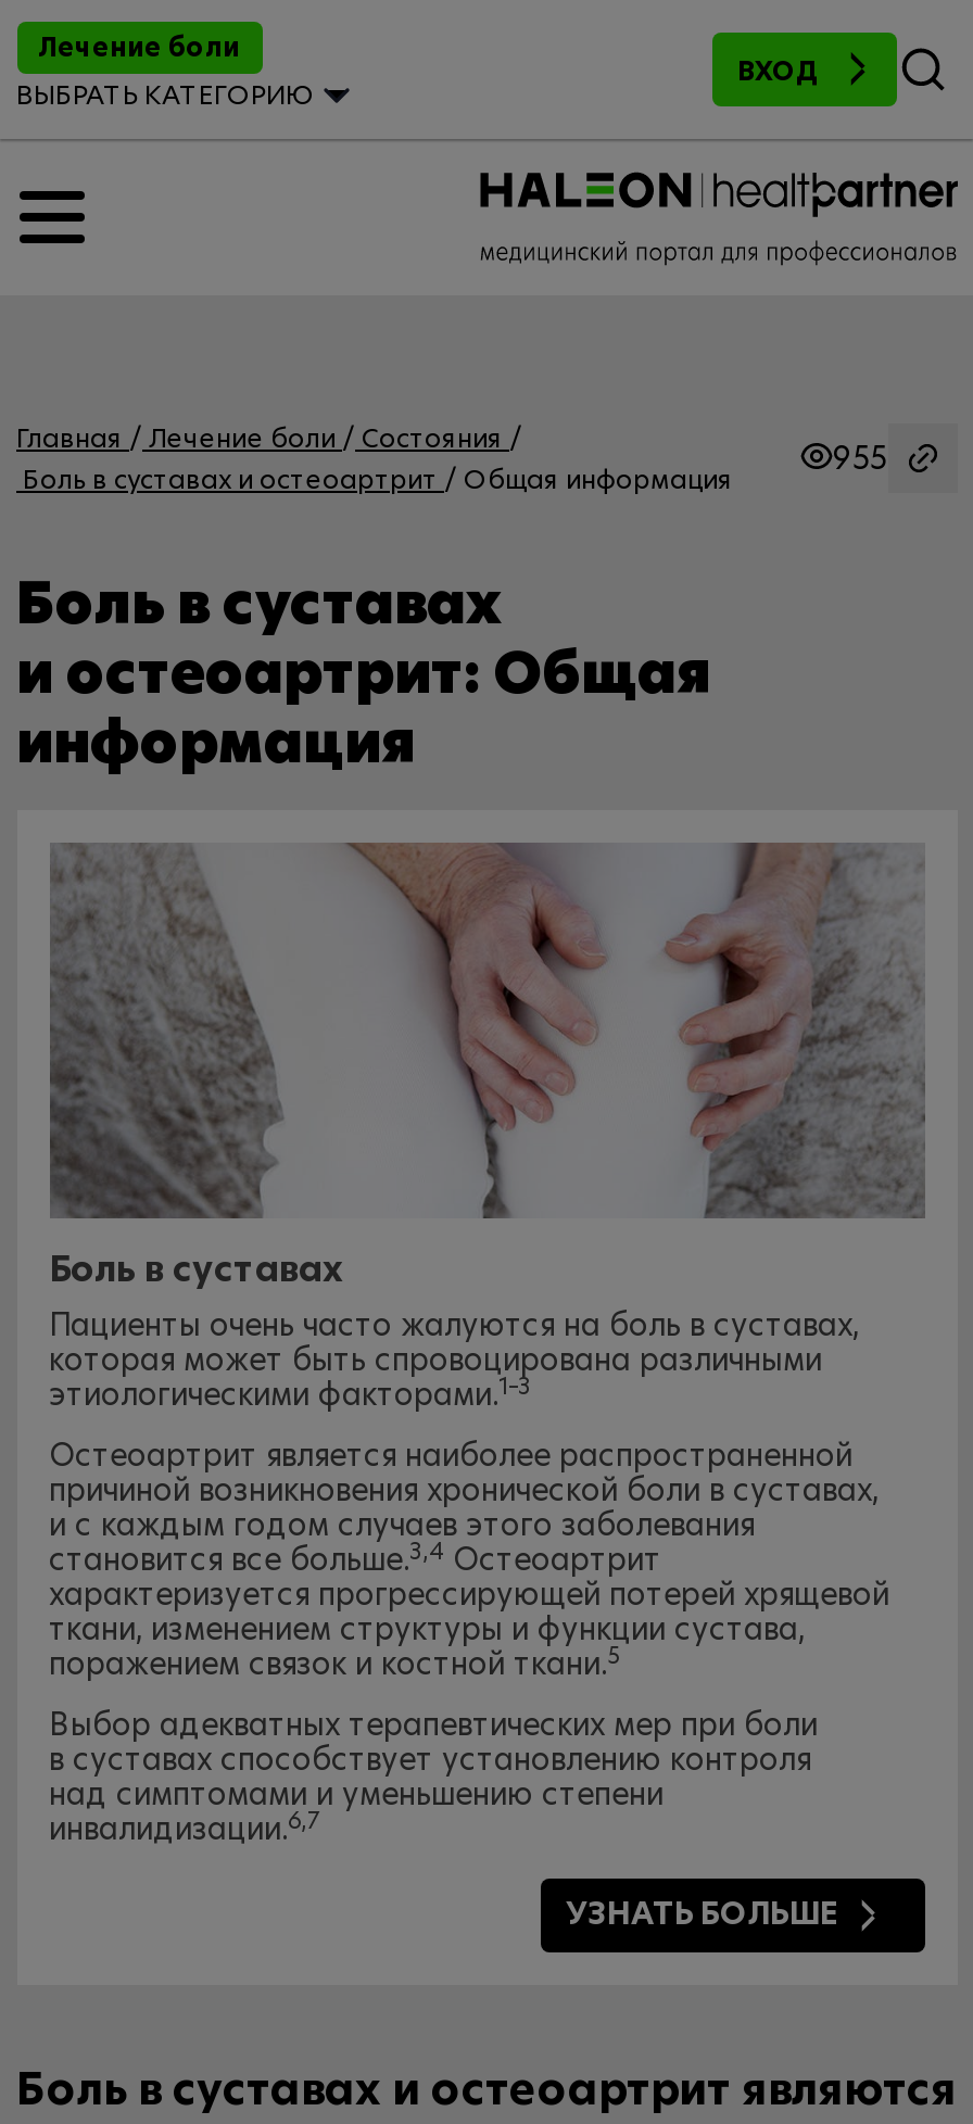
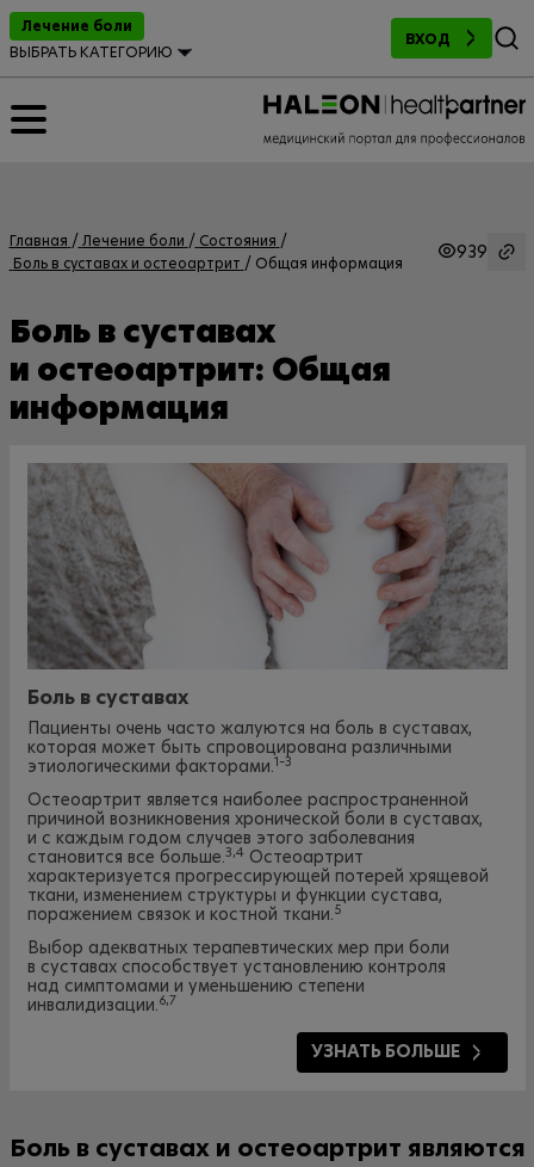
[833,435,887,479] 955 -> [456,239,487,263] 939

